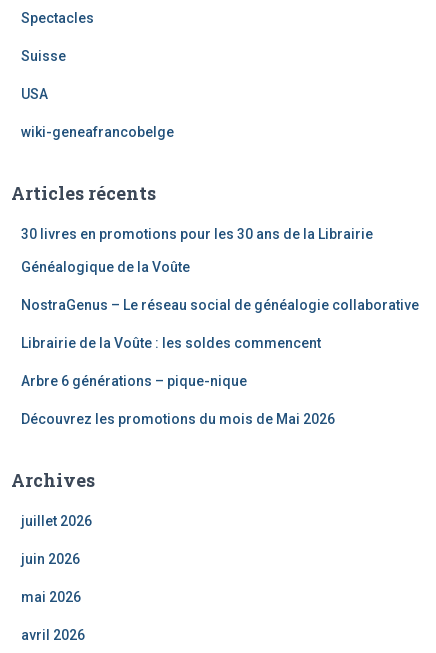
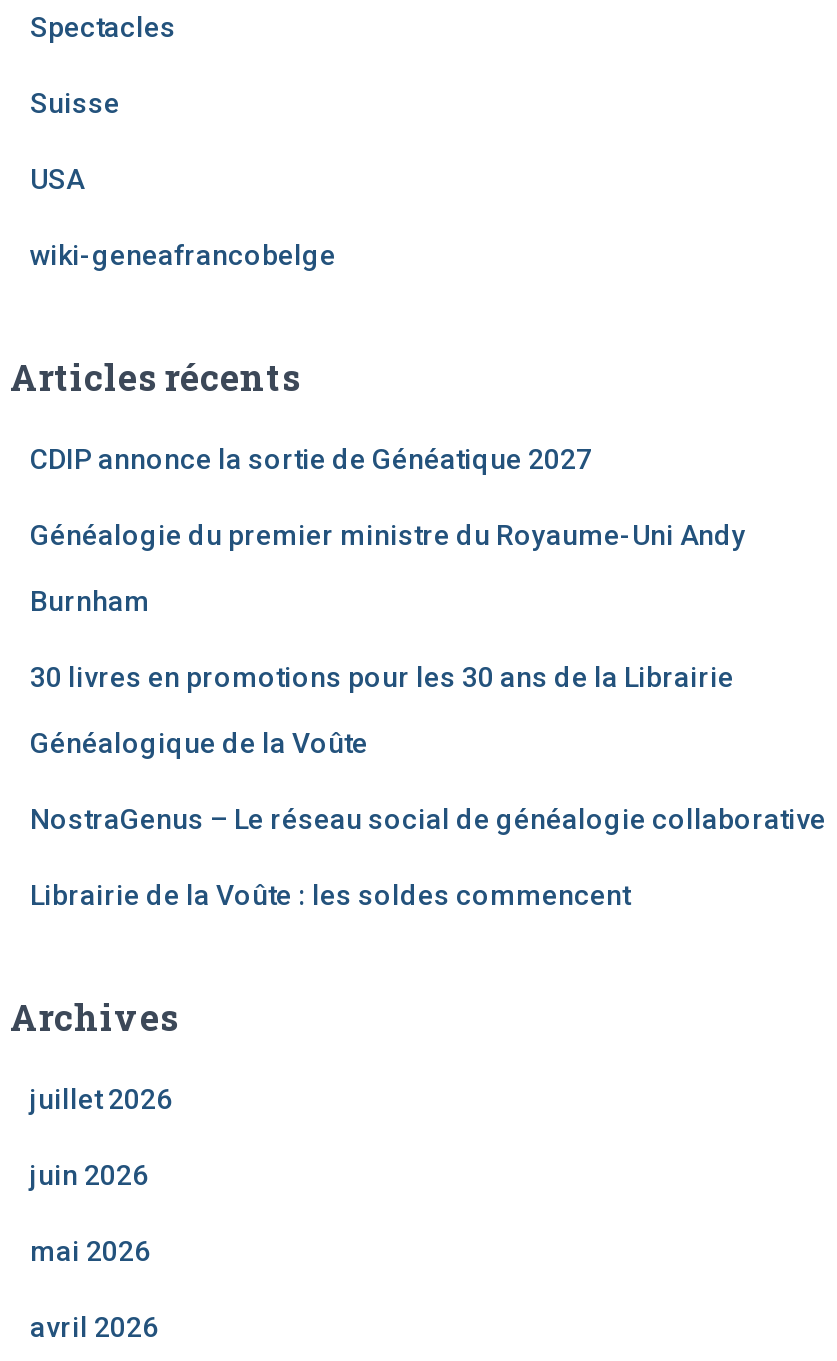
none -> [30,443,746,617] CDIP annonce la sortie de Généatique 2027 | Généalogie du premier ministre du Royaume-Uni Andy | Burnham
moved [21,226,419,351] -> [30,661,826,911]: 30 livres en promotions pour les 30 ans de la Librairie | Généalogique de la Voûte | NostraGenus – Le réseau social de généalogie collaborative | Librairie de la Voûte : les soldes commencent
[21,373,335,427] Arbre 6 générations – pique-nique | Découvrez les promotions du mois de Mai 2026 -> none

